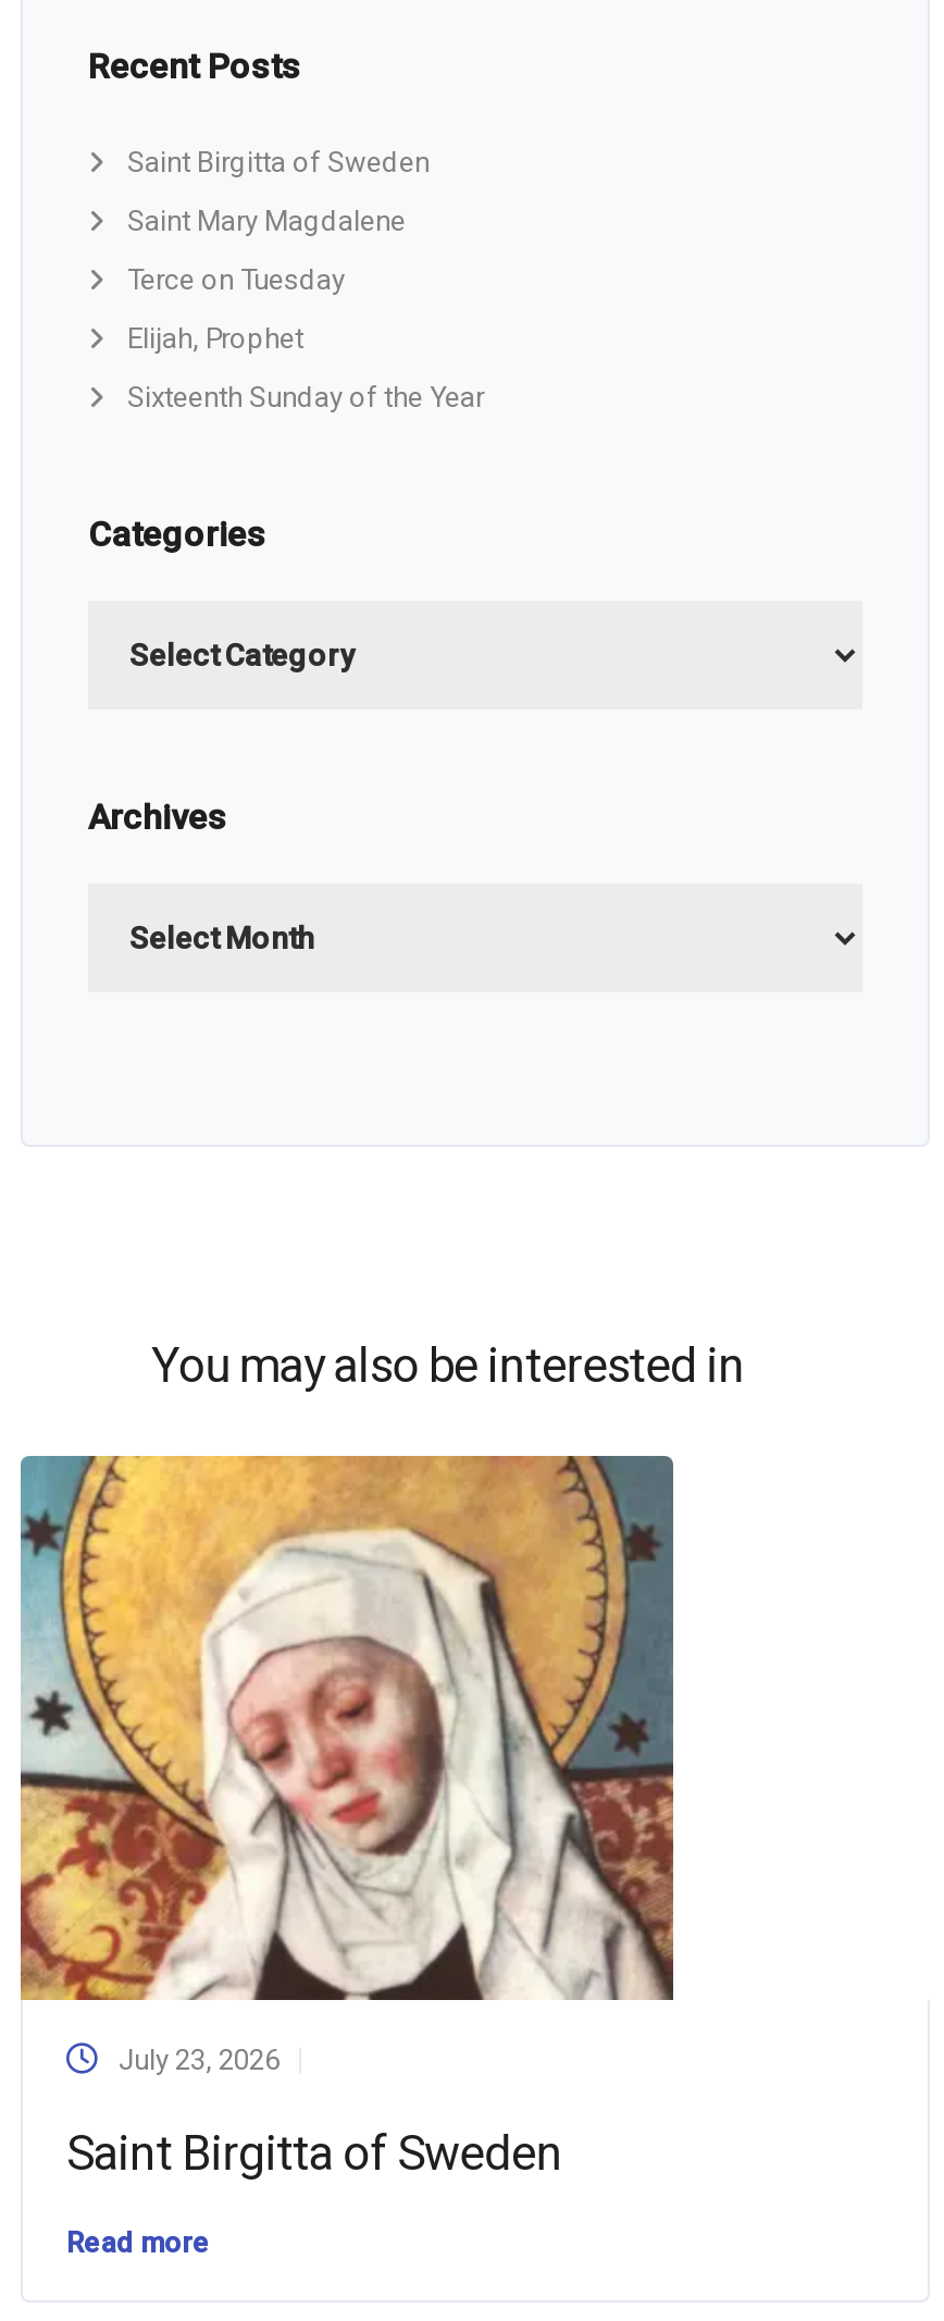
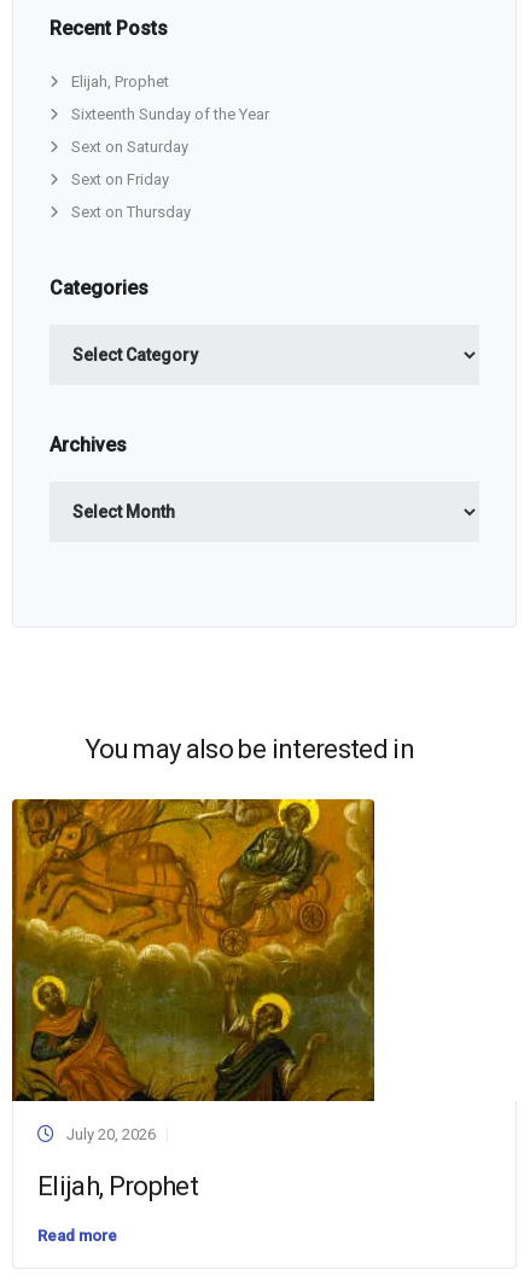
[127,146,430,296] Saint Birgitta of Sweden | Saint Mary Magdalene | Terce on Tuesday -> none
moved [127,322,484,413] -> [71,72,269,123]: Elijah, Prophet | Sixteenth Sunday of the Year
none -> [71,138,191,221] Sext on Saturday | Sext on Friday | Sext on Thursday
[18,1454,675,2076] [image] | July 23, 2026 -> [11,798,375,1143] [image] | July 20, 2026
[66,2126,563,2181] Saint Birgitta of Sweden -> [37,1171,198,1201] Elijah, Prophet

